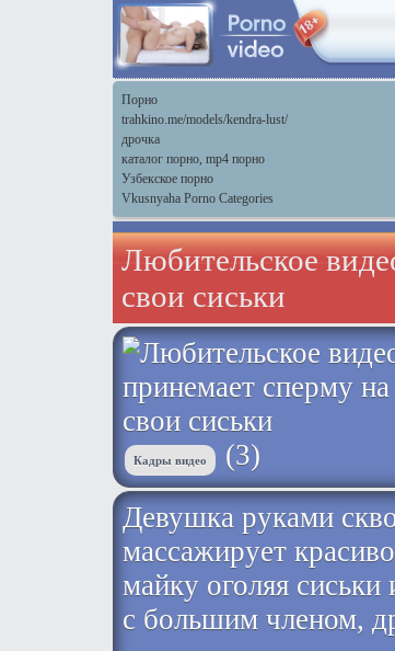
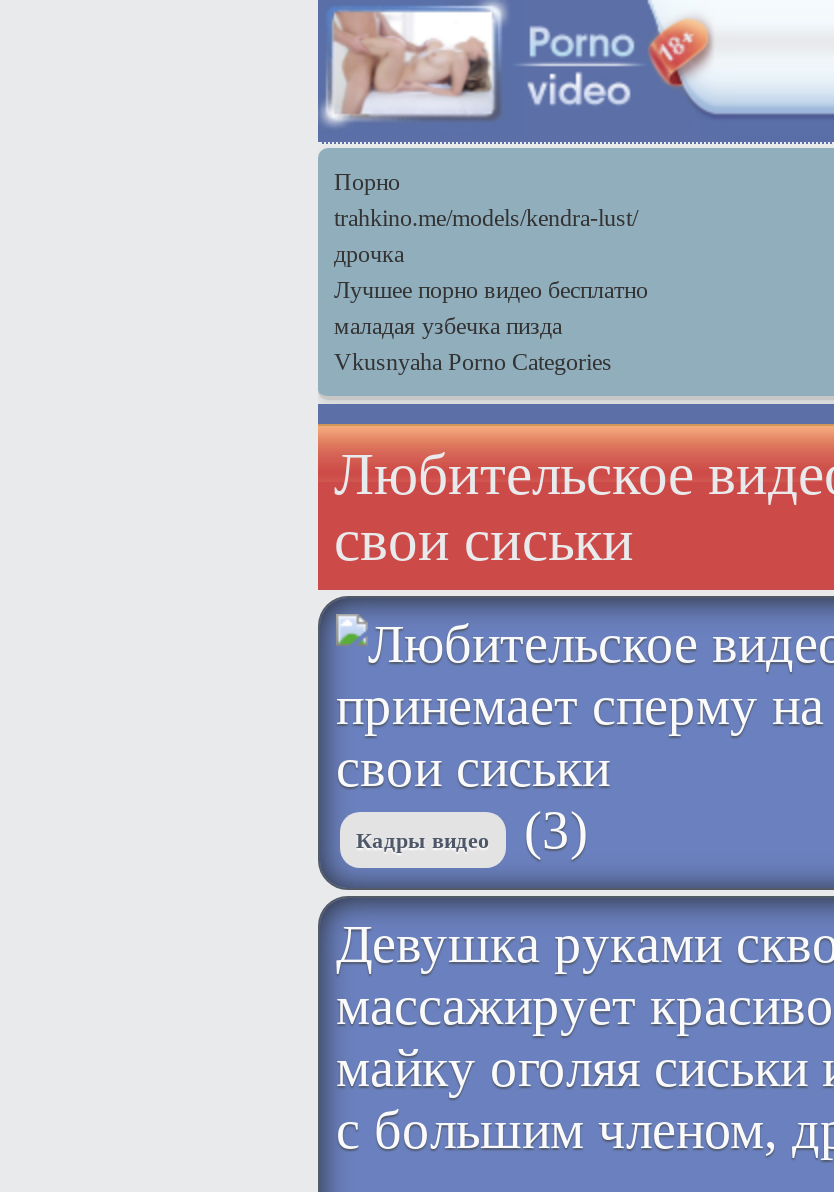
[121,151,265,186] каталог порно, mp4 порно | Узбекское порно -> [334,276,648,340] Лучшее порно видео бесплатно | маладая узбечка пизда

